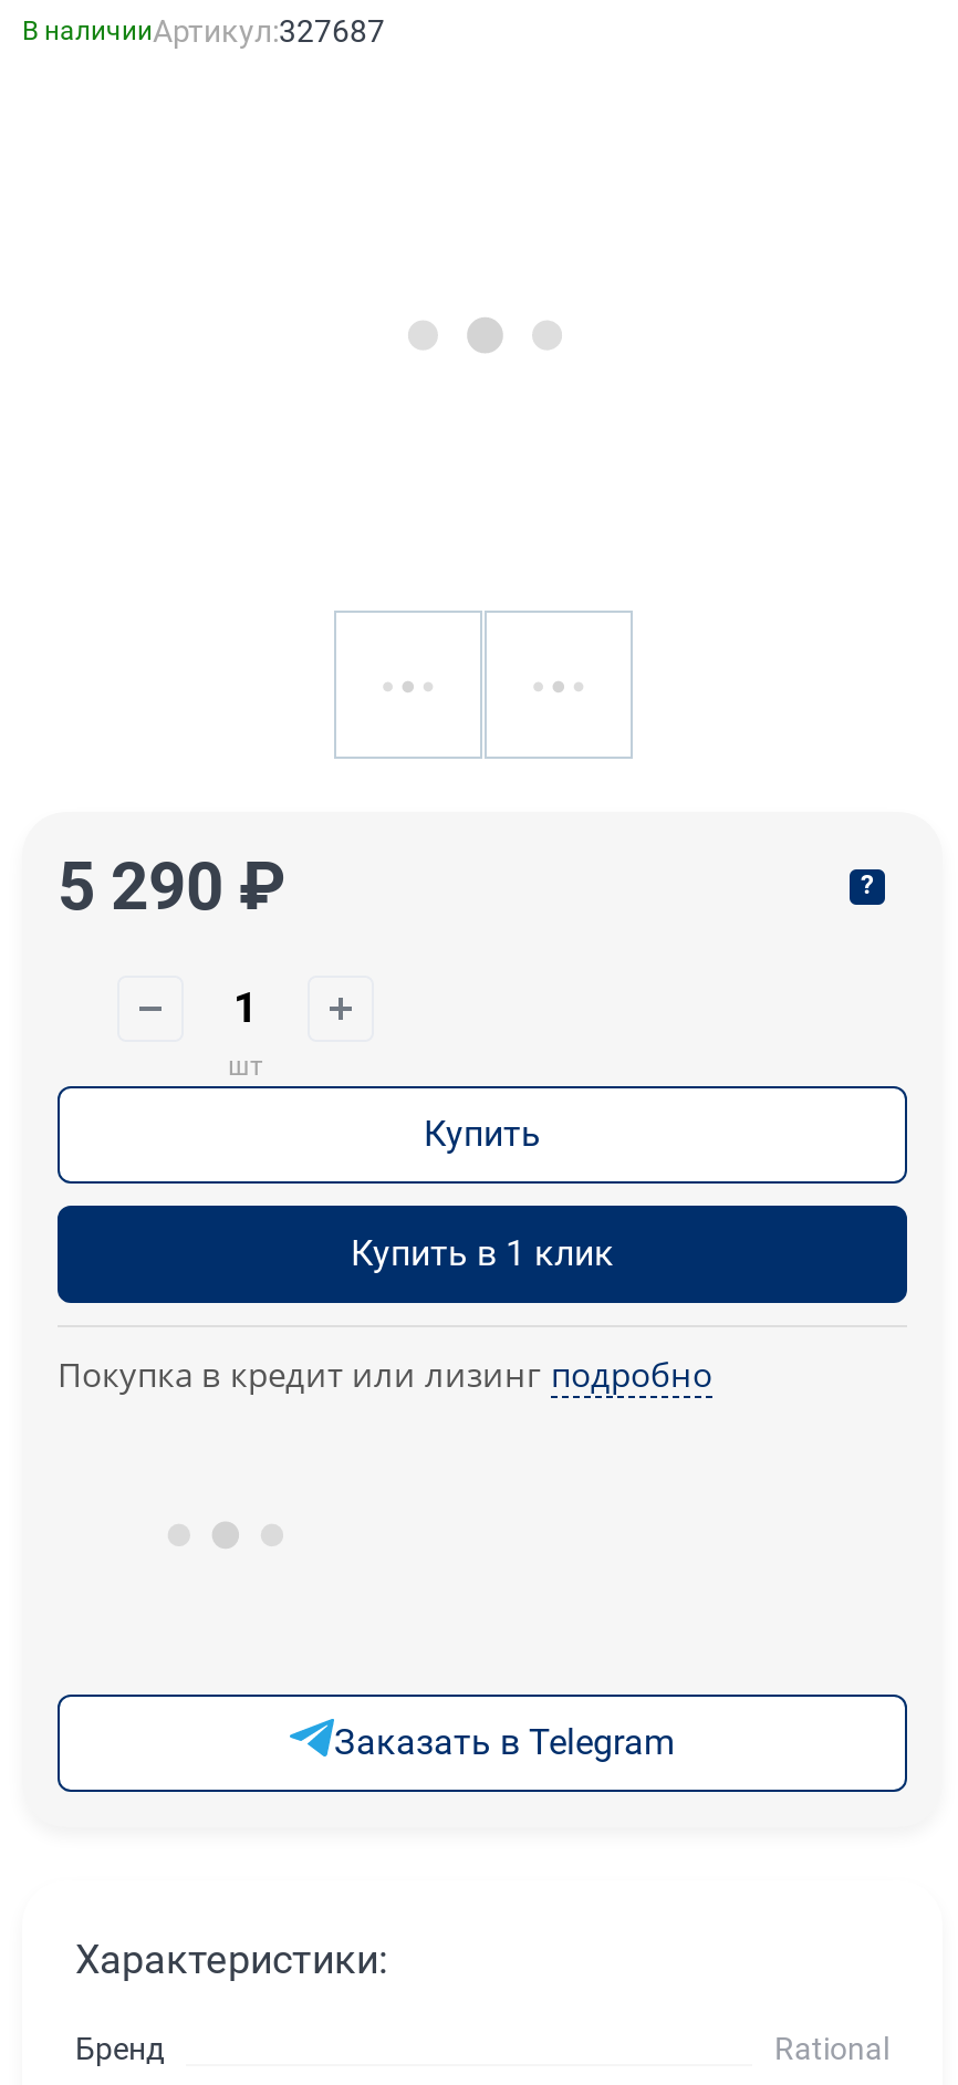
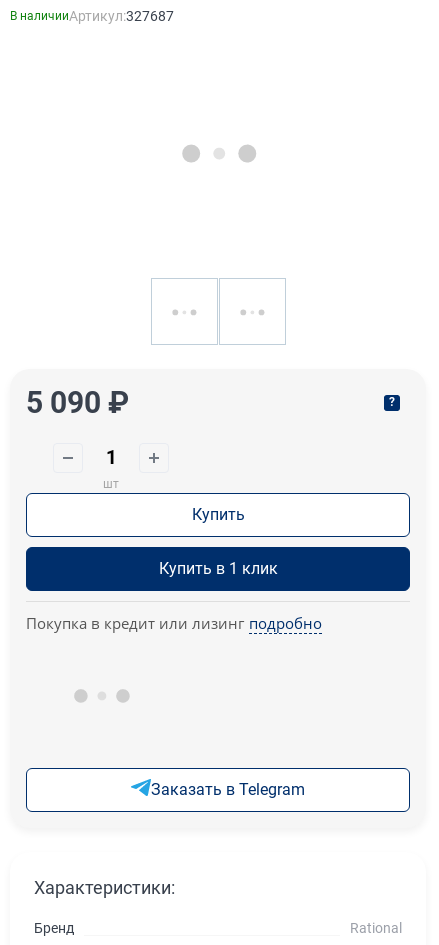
[58,847,285,925] 5 290 ₽ -> [26,385,129,420] 5 090 ₽

